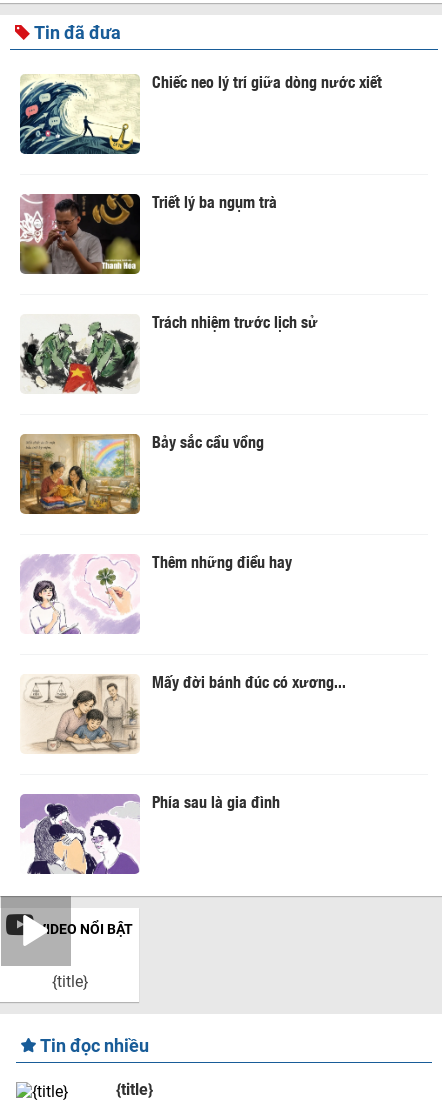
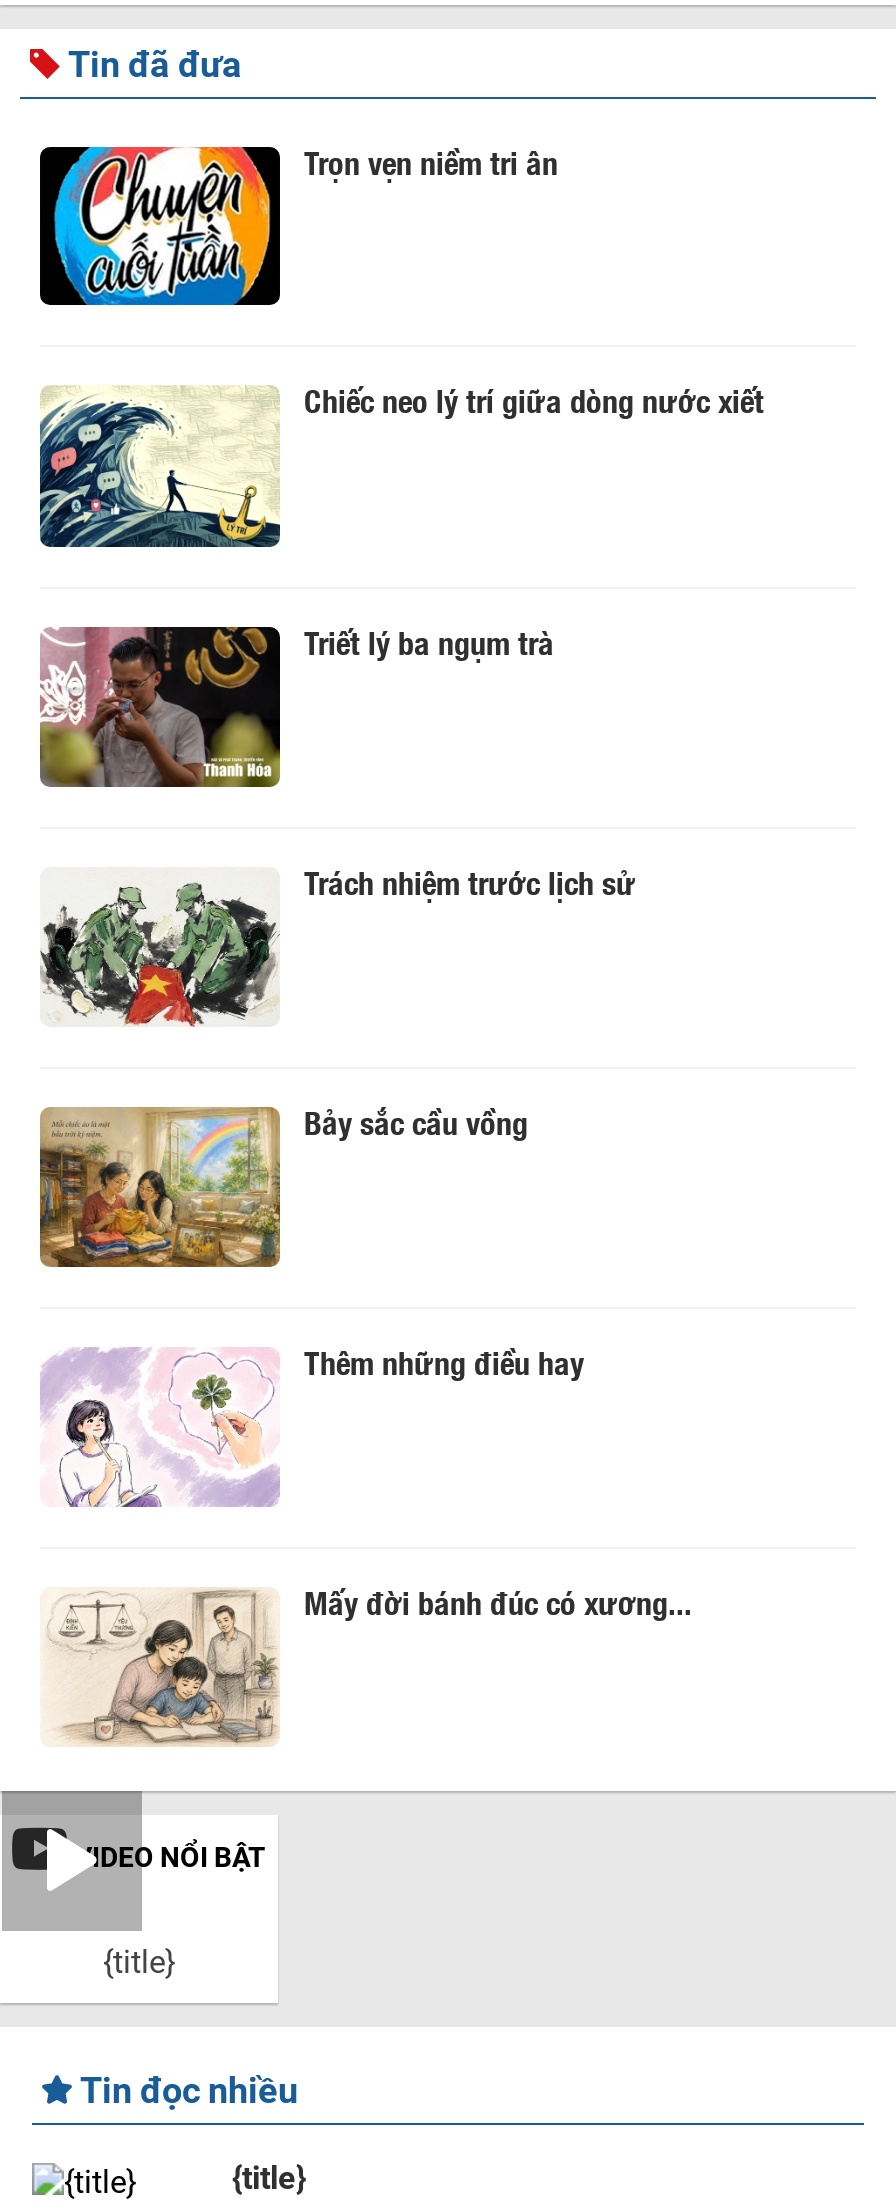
none -> [38,137,558,307] [image] | Trọn vẹn niềm tri ân
moved [18,69,382,693] -> [36,376,764,1625]: [image] | Chiếc neo lý trí giữa dòng nước xiết | Triết lý ba ngụm trà | Trách nhiệm trước lịch sử | Bảy sắc cầu vồng | Thêm những điều hay | Mấy đời bánh đúc có xương...
moved [21,673,141,754] -> [42,1585,282,1747]: [image]
[20,789,280,875] [image] | Phía sau là gia đình -> none

